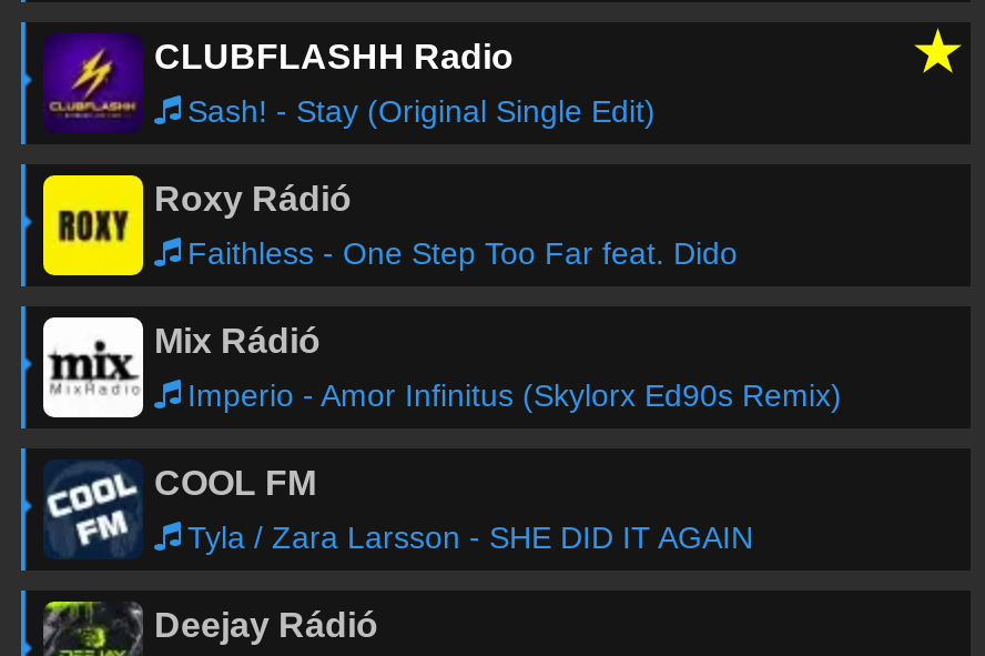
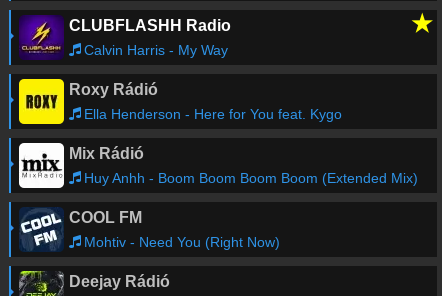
[187,92,656,128] Sash! - Stay (Original Single Edit) -> [84,42,228,58] Calvin Harris - My Way
[187,234,738,270] Faithless - One Step Too Far feat. Dido -> [84,106,342,122] Ella Henderson - Here for You feat. Kygo
[187,376,842,412] Imperio - Amor Infinitus (Skylorx Ed90s Remix) -> [84,170,418,186] Huy Anhh - Boom Boom Boom Boom (Extended Mix)
[187,518,753,554] Tyla / Zara Larsson - SHE DID IT AGAIN -> [84,234,280,250] Mohtiv - Need You (Right Now)

